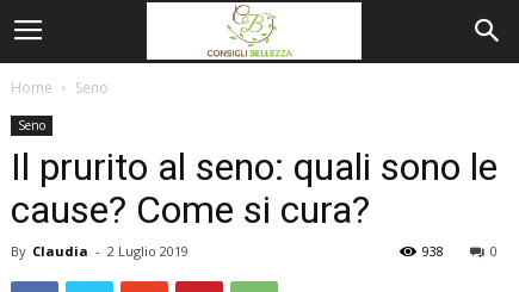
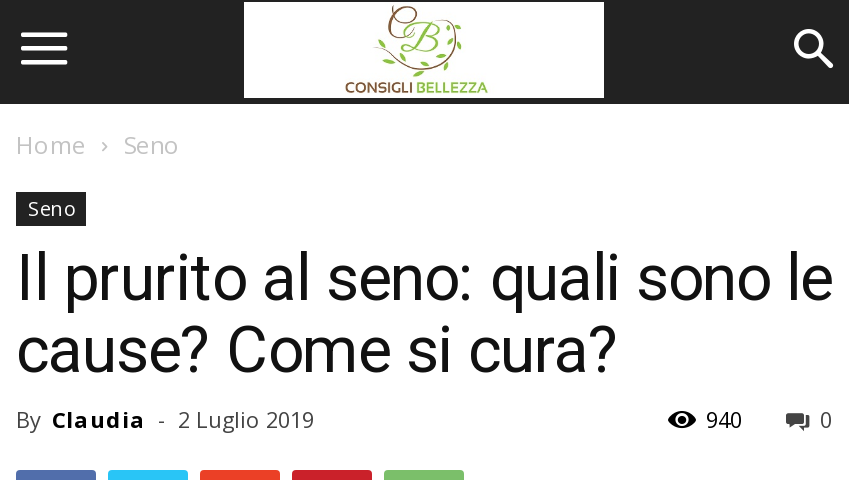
[422,242,444,260] 938 -> [706,404,742,434] 940

